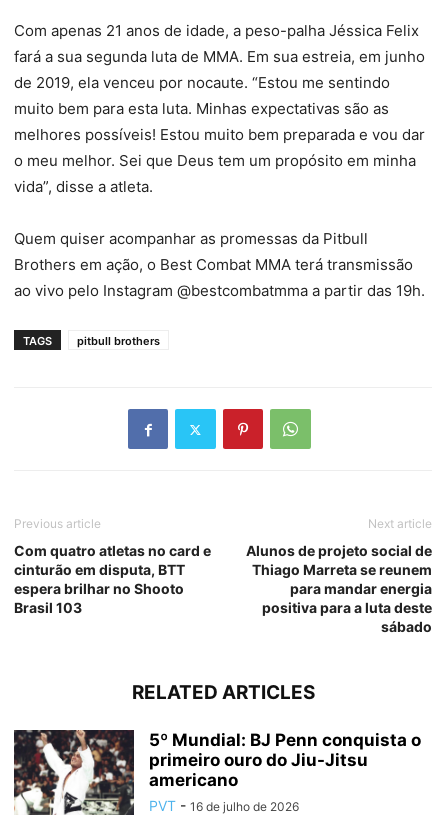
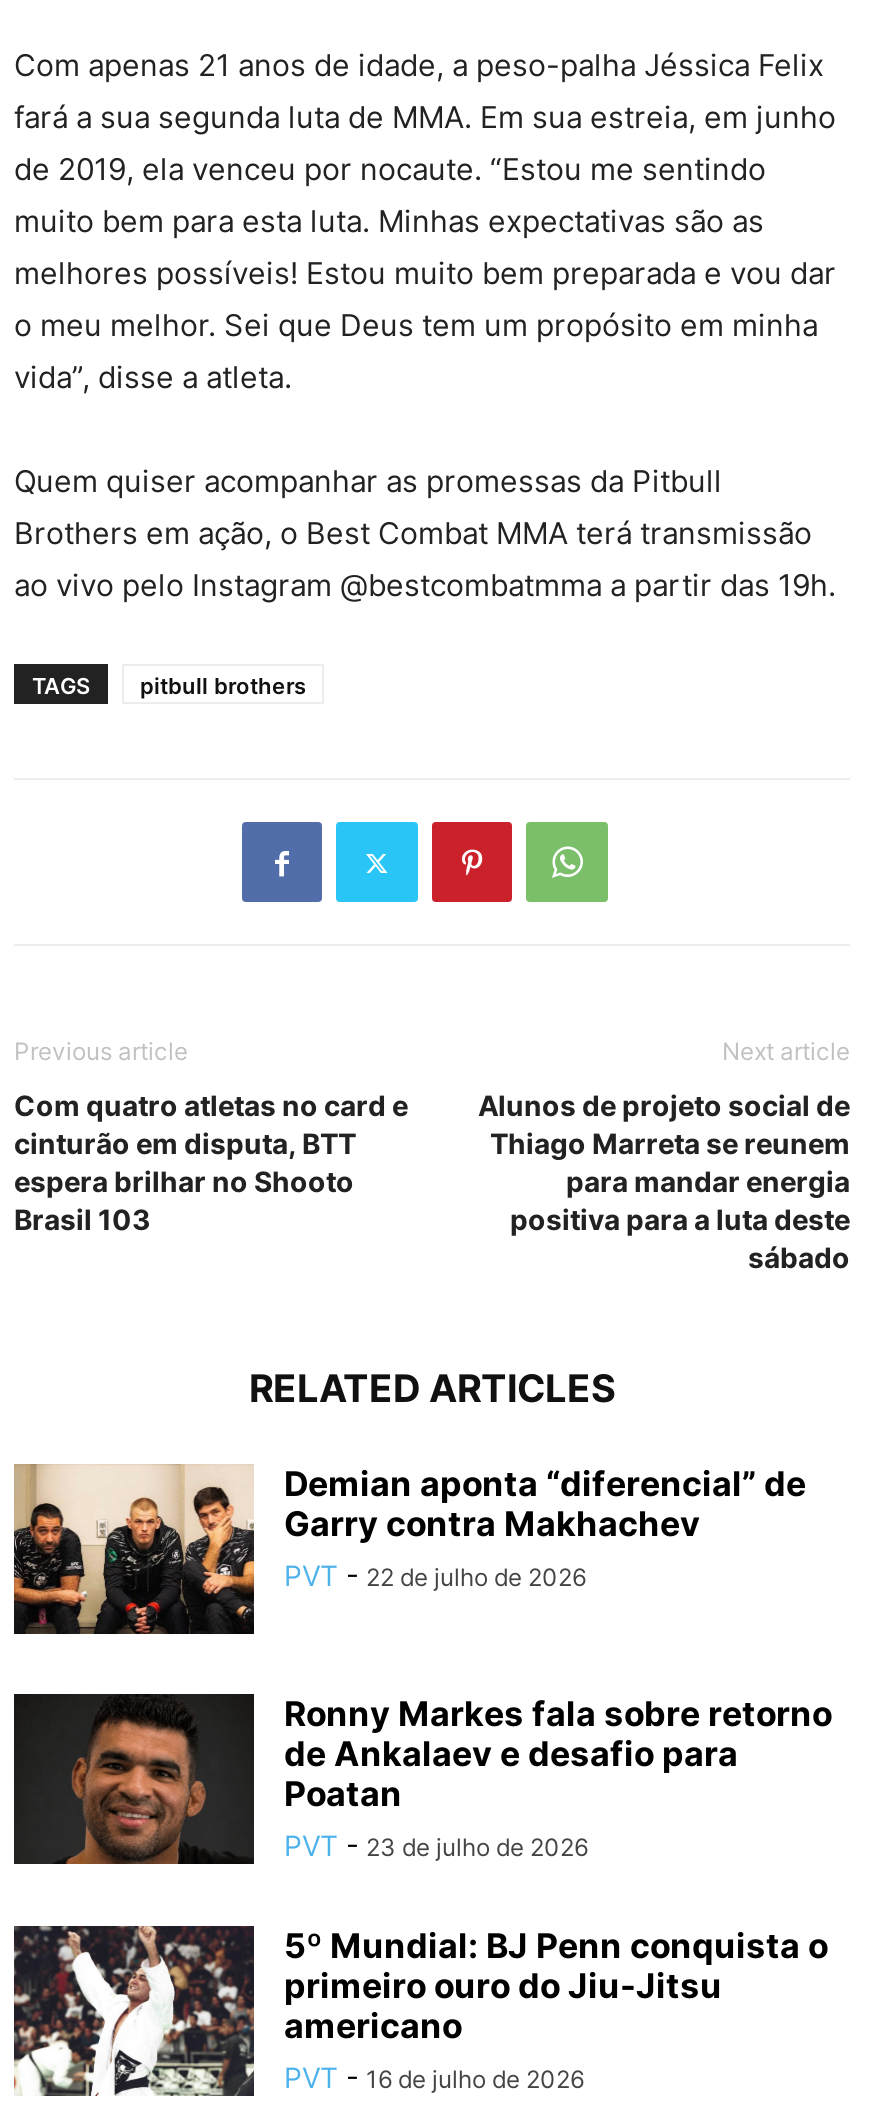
none -> [12,1462,806,1636] [image] | Demian aponta “diferencial” de | Garry contra Makhachev | PVT - 22 de julho de 2026
none -> [12,1692,832,1866] [image] | Ronny Markes fala sobre retorno | de Ankalaev e desafio para | Poatan | PVT - 23 de julho de 2026

